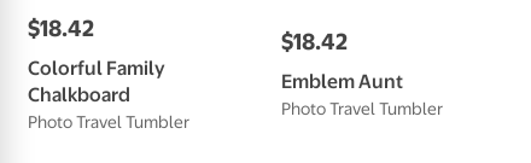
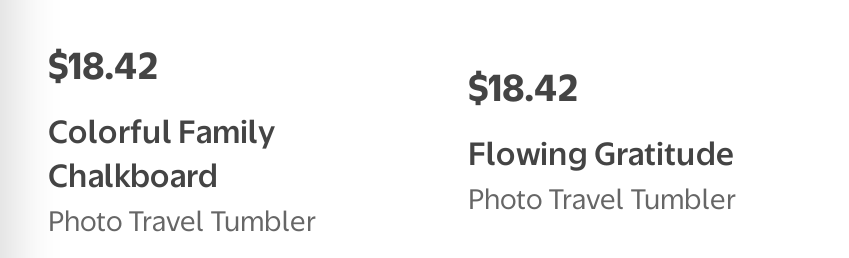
[281,70,403,93] Emblem Aunt -> [468,136,734,174] Flowing Gratitude

